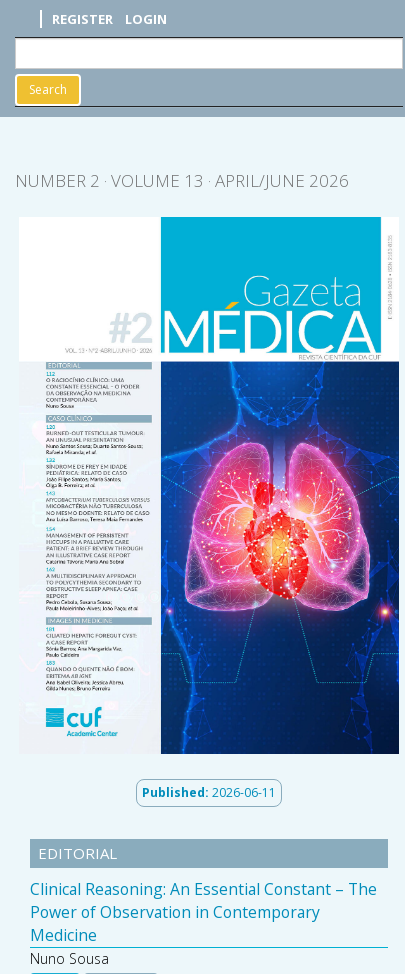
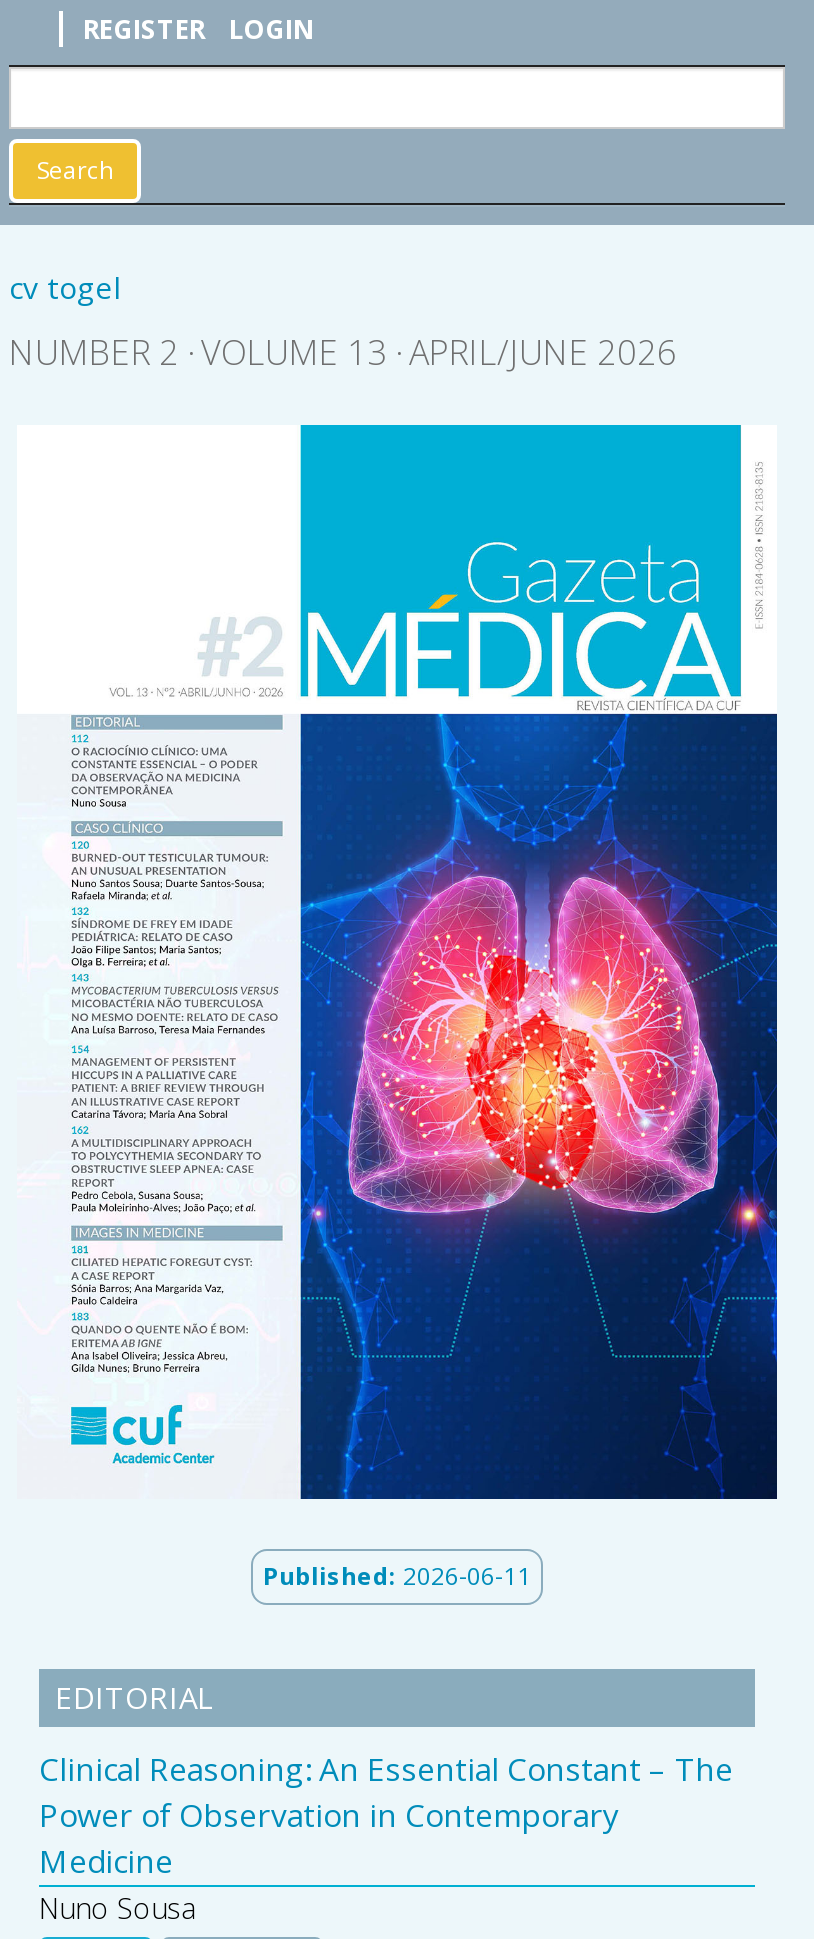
none -> [9,266,119,306] cv togel

